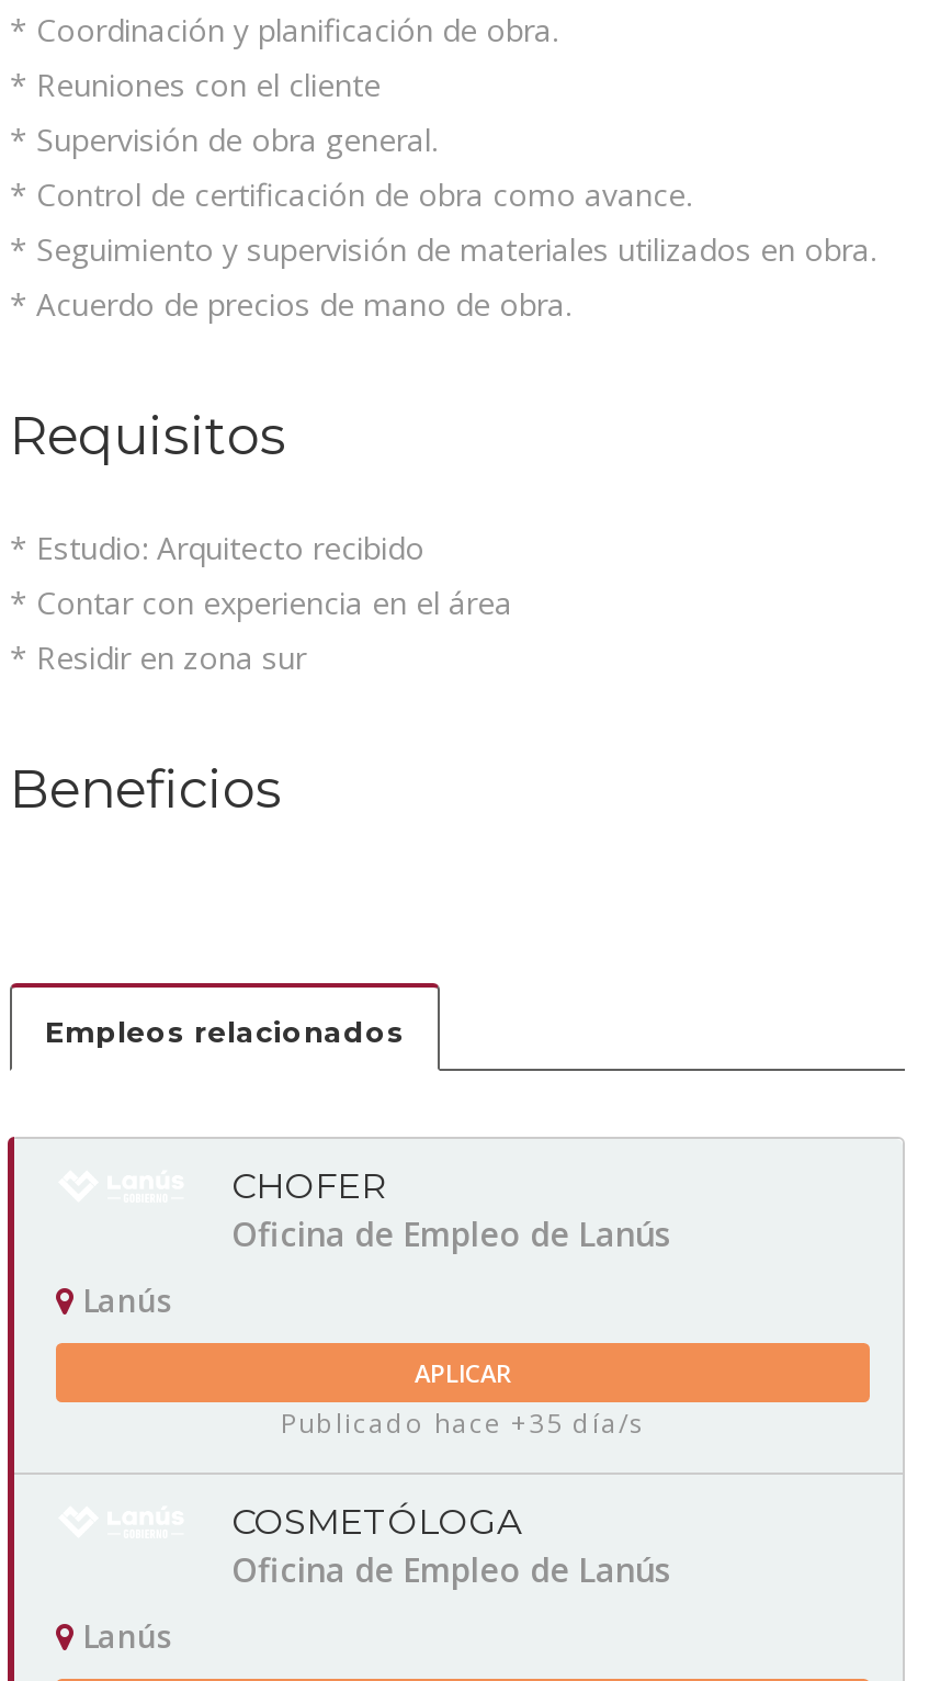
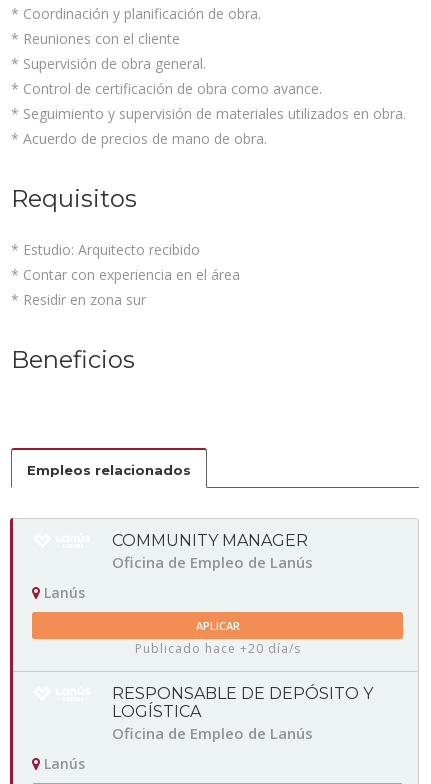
[231,1165,387,1207] CHOFER -> [112,531,308,550] COMMUNITY MANAGER
[281,1404,645,1442] Publicado hace +35 día/s -> [134,640,300,657] Publicado hace +20 día/s
[231,1501,521,1543] COSMETÓLOGA -> [112,684,373,721] RESPONSABLE DE DEPÓSITO Y | LOGÍSTICA

